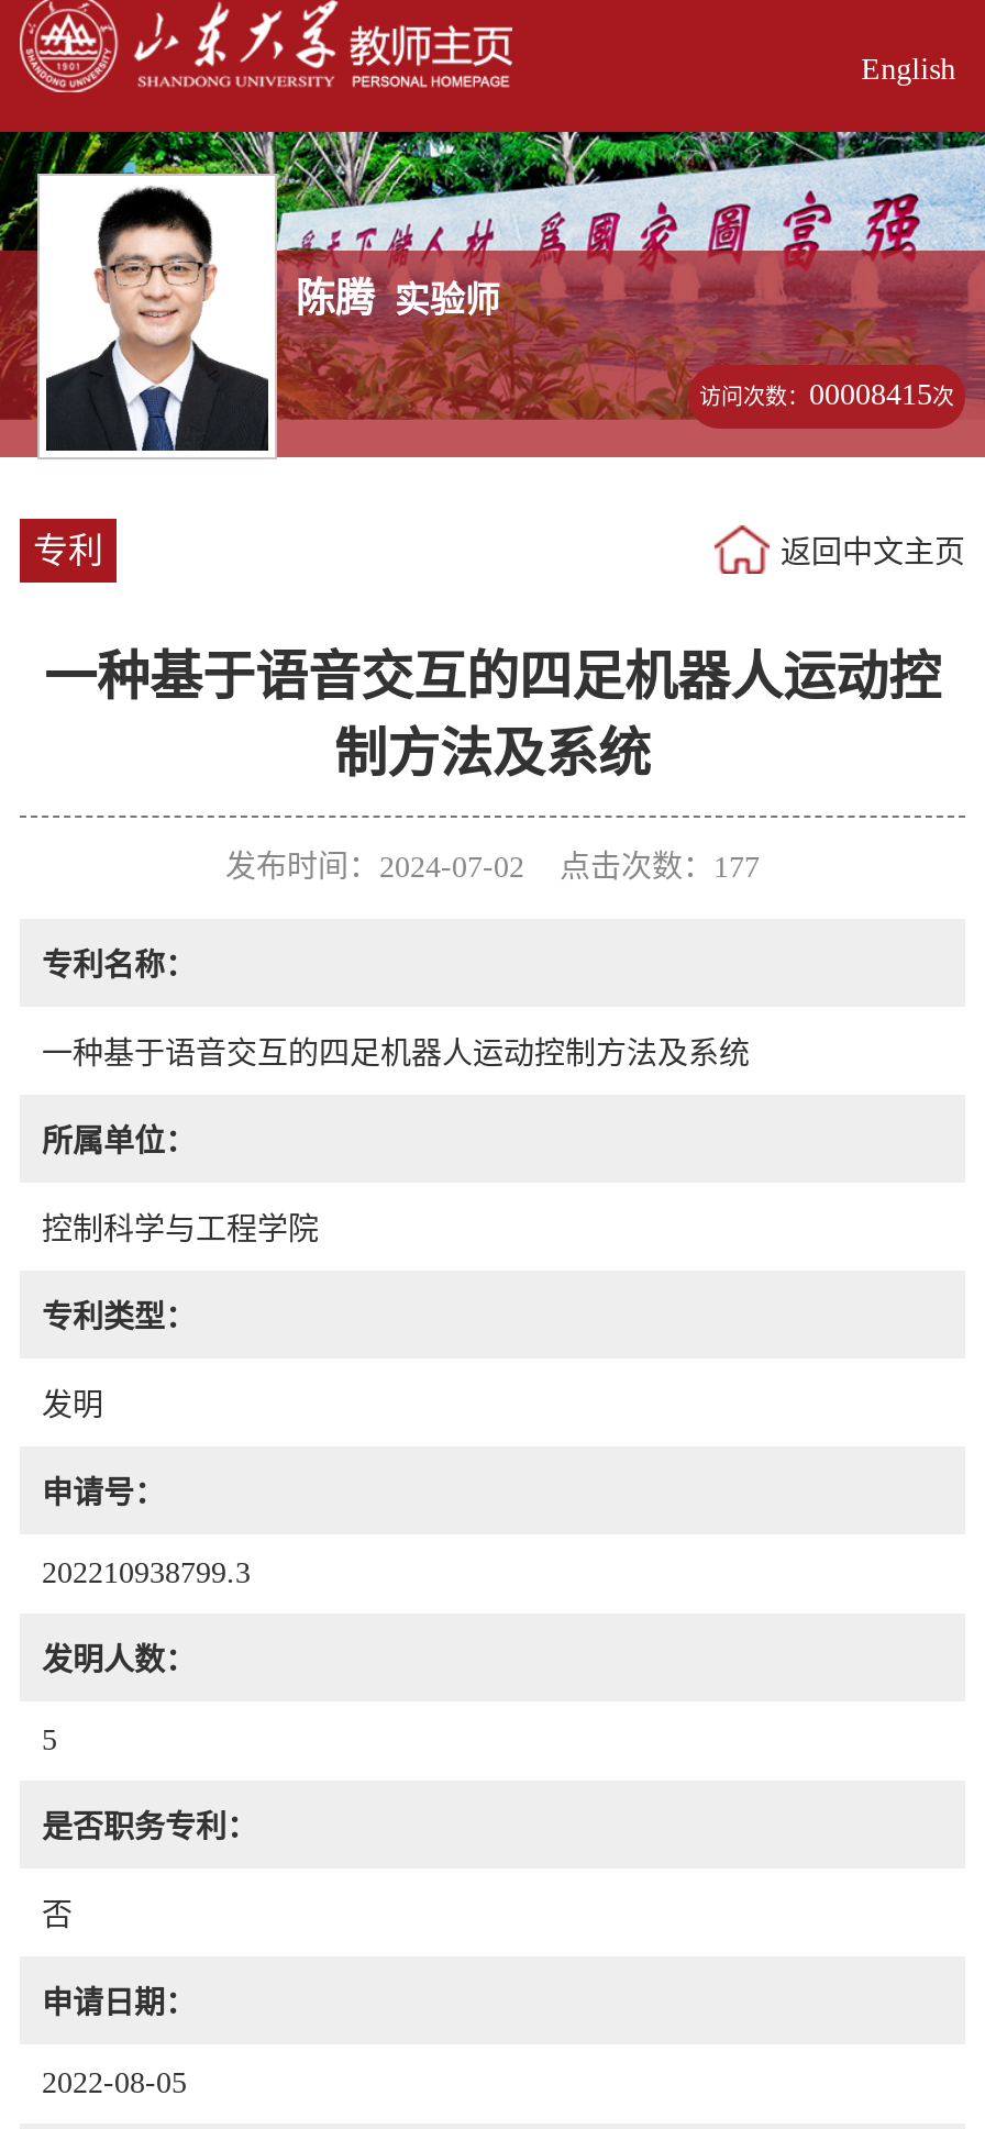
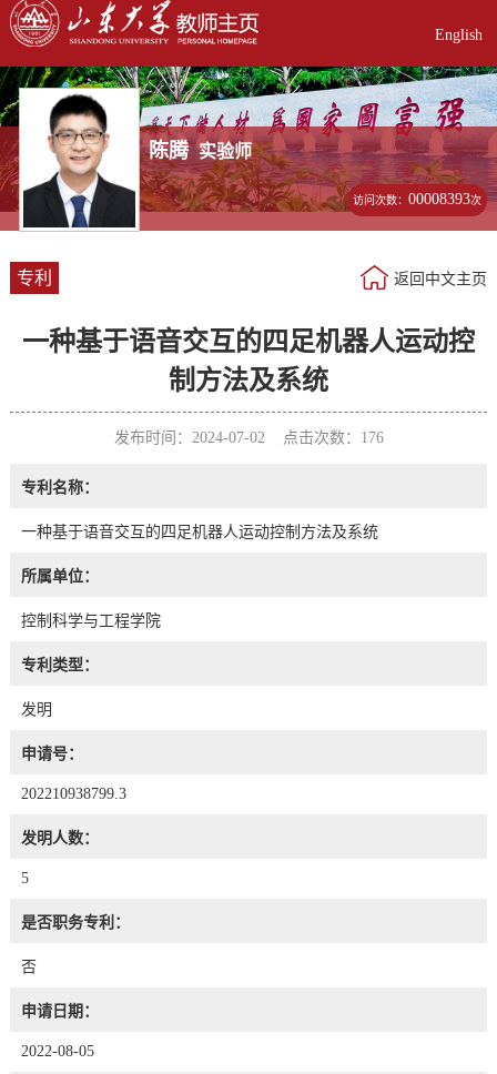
[699,378,954,411] 访问次数：00008415次 -> [353,191,481,207] 访问次数：00008393次
[225,850,760,883] 发布时间：2024-07-02 点击次数：177 -> [114,429,383,446] 发布时间：2024-07-02 点击次数：176

